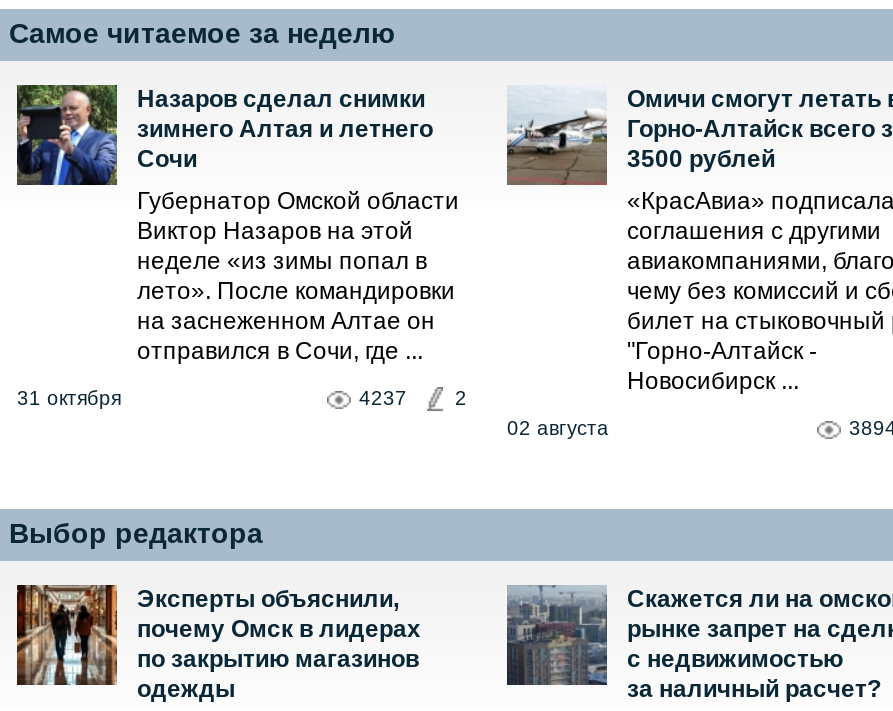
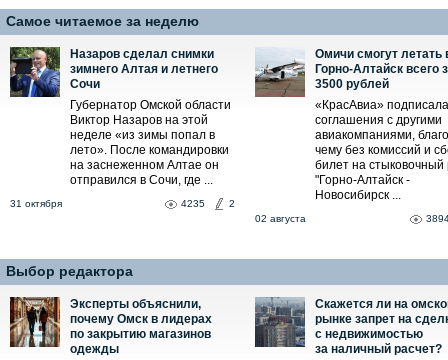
[359,387,407,409] 4237 -> [181,198,205,209] 4235

